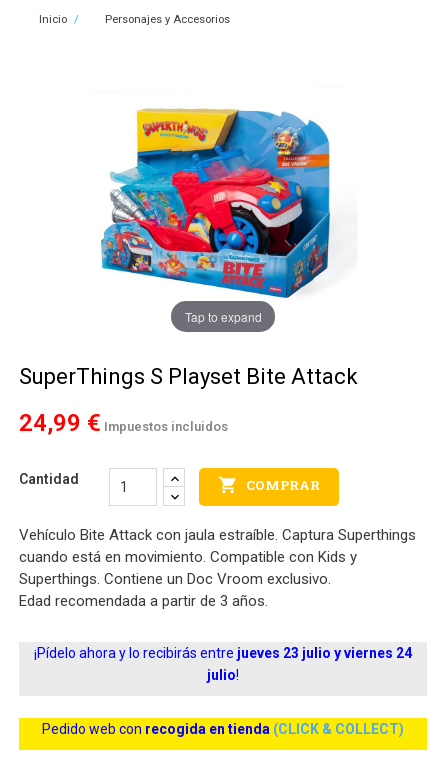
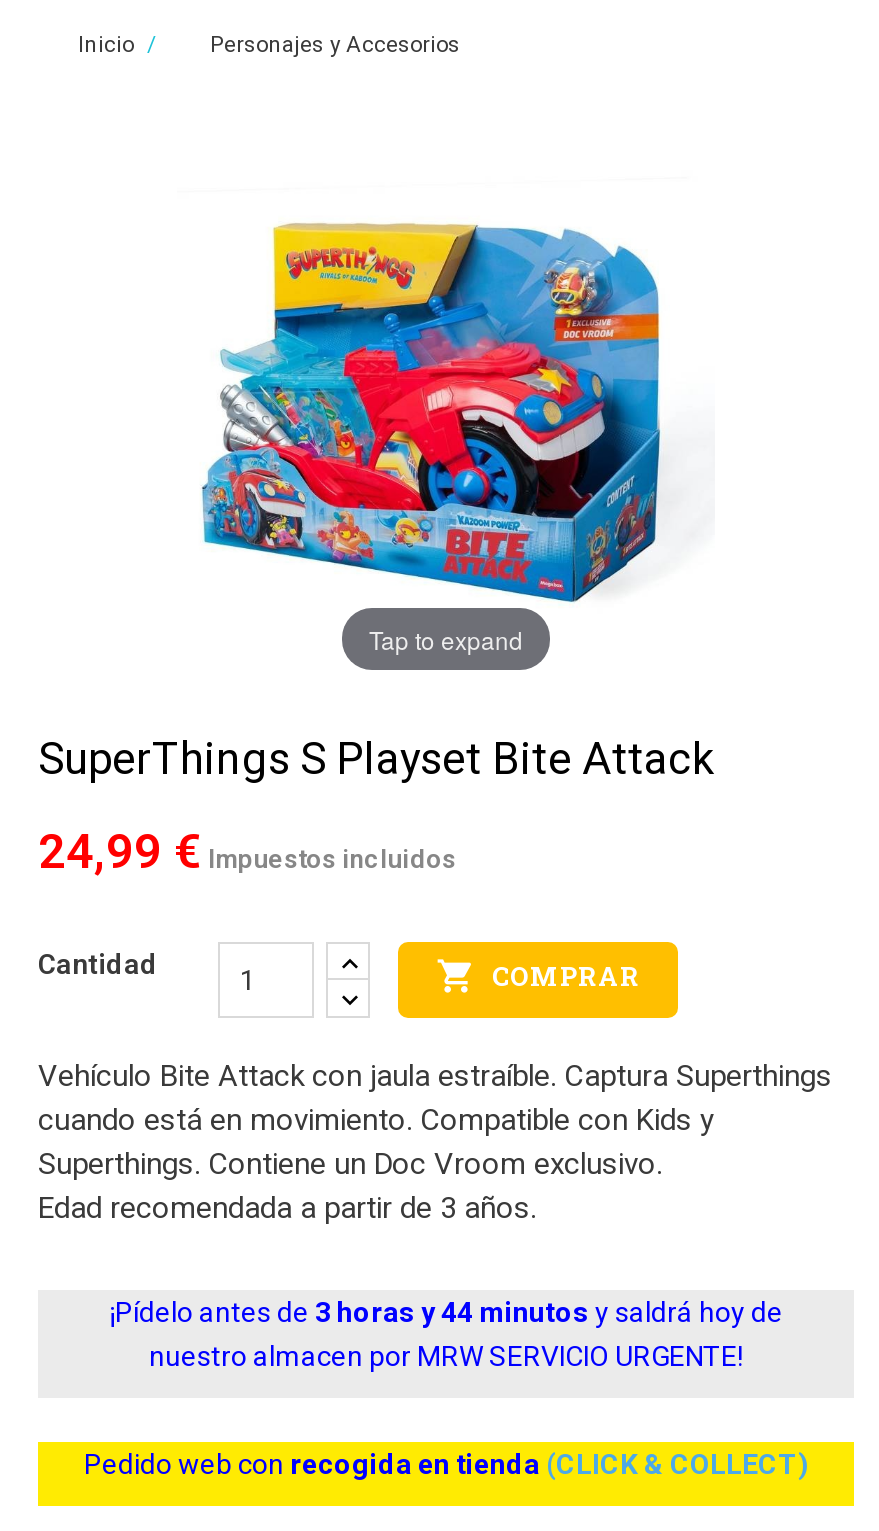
[34,645,412,683] ¡Pídelo ahora y lo recibirás entre jueves 23 julio y viernes 24 | julio! -> [109,1296,783,1372] ¡Pídelo antes de 3 horas y 44 minutos y saldrá hoy de | nuestro almacen por MRW SERVICIO URGENTE!

